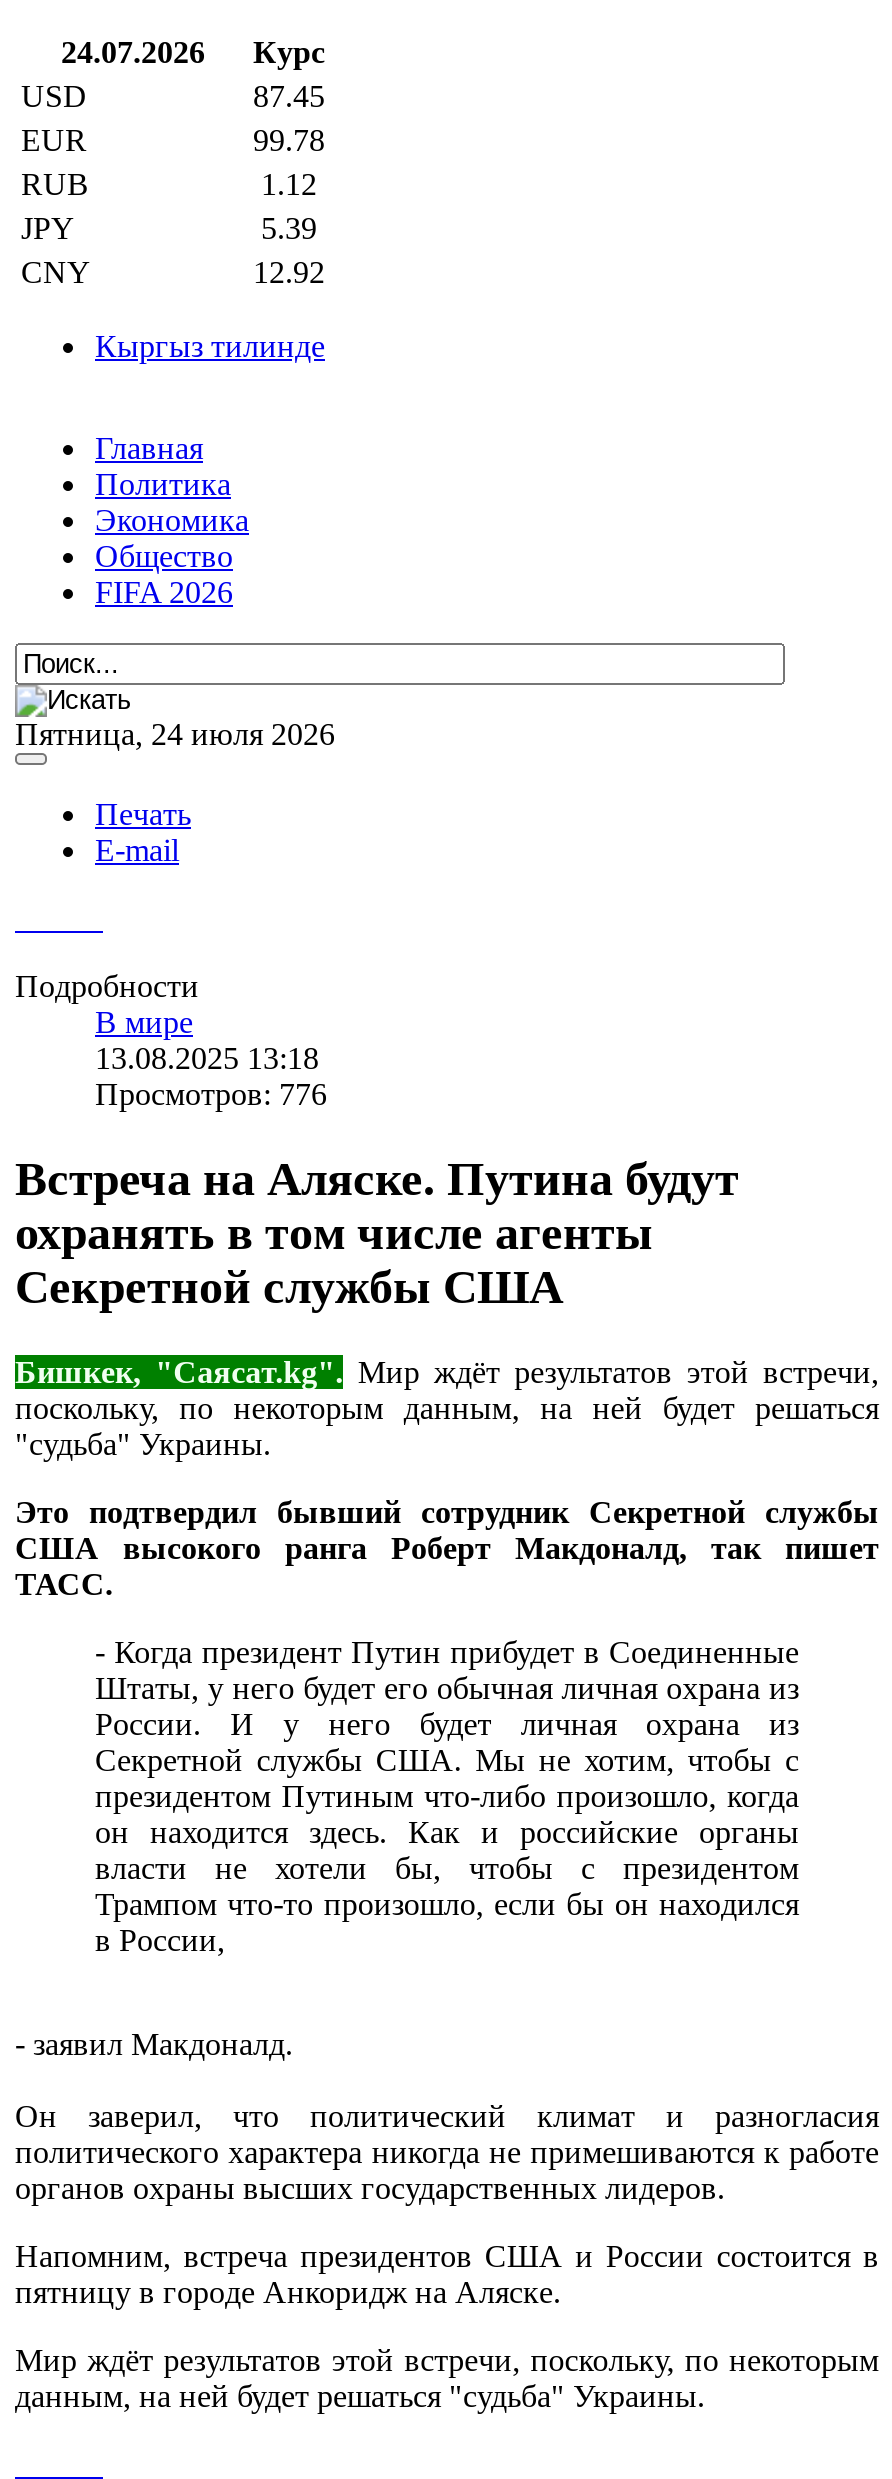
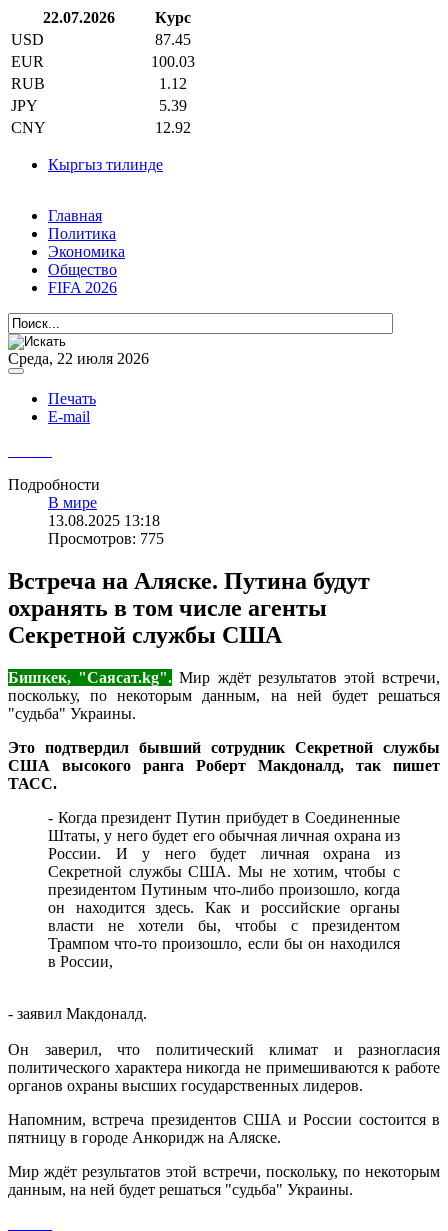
[61,35,205,69] 24.07.2026 -> [43,9,115,26] 22.07.2026
[253,123,325,157] 99.78 -> [151,53,195,70] 100.03
[15,717,335,751] Пятница, 24 июля 2026 -> [8,350,149,367] Среда, 22 июля 2026
[95,1077,327,1111] Просмотров: 776 -> [48,530,164,547] Просмотров: 775

